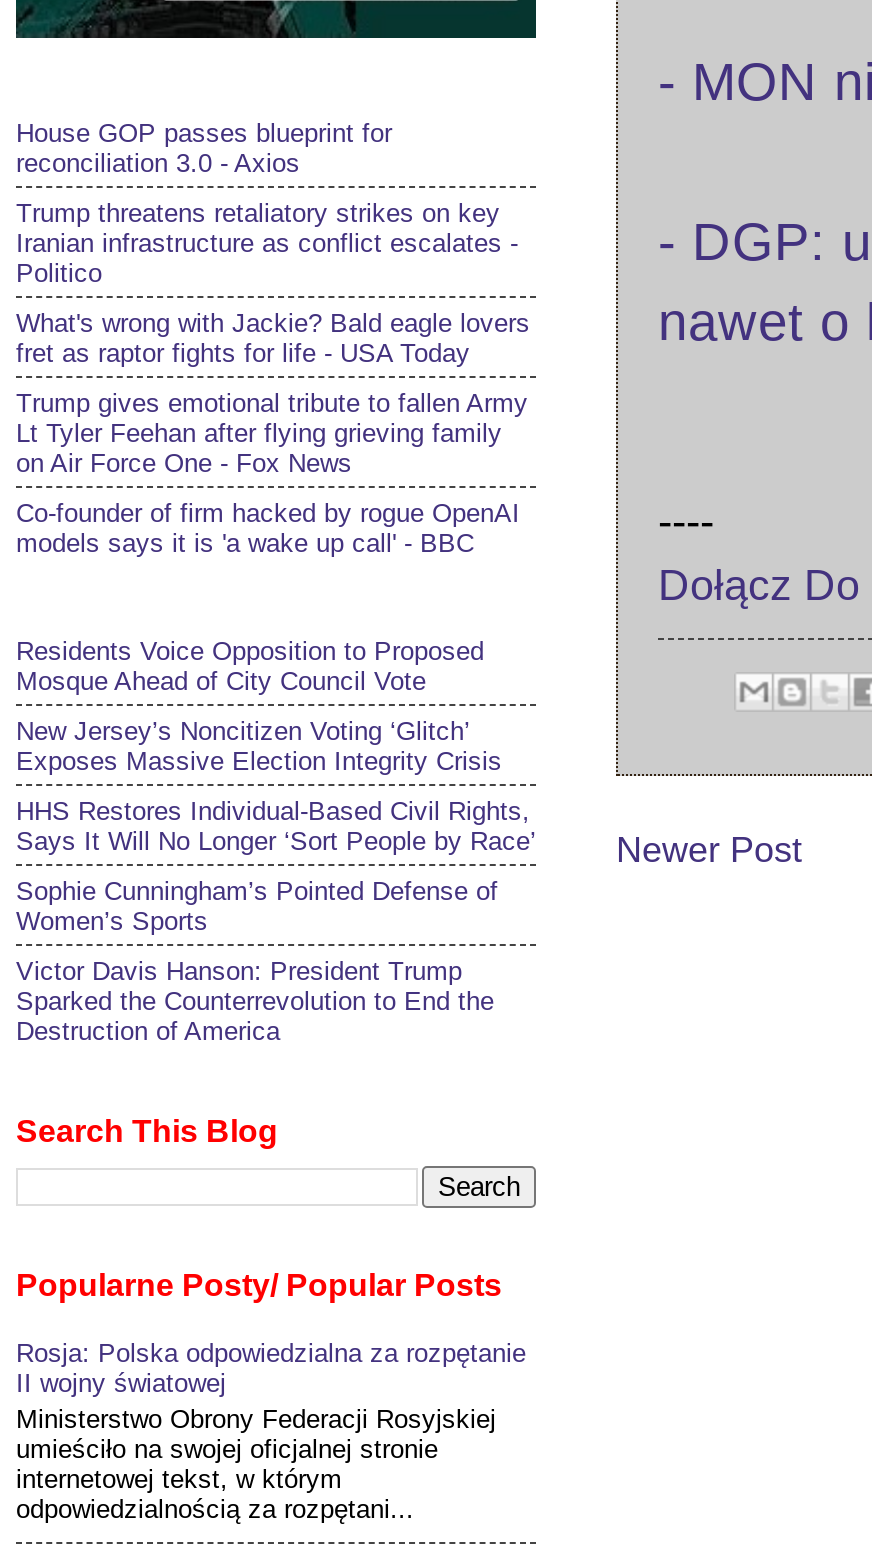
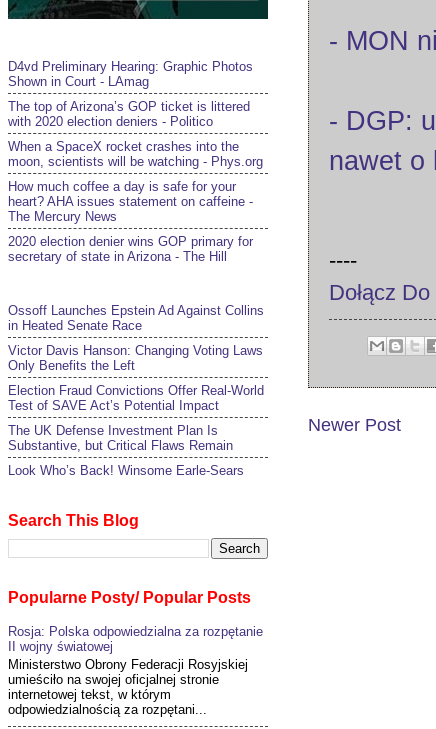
[16,118,392,178] House GOP passes blueprint for | reconciliation 3.0 - Axios -> [8,59,253,89] D4vd Preliminary Hearing: Graphic Photos | Shown in Court - LAmag
[16,198,518,288] Trump threatens retaliatory strikes on key | Iranian infrastructure as conflict escalates - | Politico -> [8,99,250,129] The top of Arizona’s GOP ticket is littered | with 2020 election deniers - Politico
[16,308,530,368] What's wrong with Jackie? Bald eagle lovers | fret as raptor fights for life - USA Today -> [8,139,263,169] When a SpaceX rocket crashes into the | moon, scientists will be watching - Phys.org
[16,388,528,478] Trump gives emotional tribute to fallen Army | Lt Tyler Feehan after flying grieving family | on Air Force One - Fox News -> [8,179,253,224] How much coffee a day is safe for your | heart? AHA issues statement on caffeine - | The Mercury News
[16,498,520,558] Co-founder of firm hacked by rogue OpenAI | models says it is 'a wake up call' - BBC -> [8,234,253,264] 2020 election denier wins GOP primary for | secretary of state in Arizona - The Hill
[16,636,484,696] Residents Voice Opposition to Proposed | Mosque Ahead of City Council Vote -> [8,303,264,333] Ossoff Launches Epstein Ad Against Collins | in Heated Senate Race
[16,716,502,776] New Jersey’s Noncitizen Voting ‘Glitch’ | Exposes Massive Election Integrity Crisis -> [8,343,263,373] Victor Davis Hanson: Changing Voting Laws | Only Benefits the Left
[16,796,536,856] HHS Restores Individual-Based Civil Rights, | Says It Will No Longer ‘Sort People by Race’ -> [8,383,264,413] Election Fraud Convictions Offer Real-World | Test of SAVE Act’s Potential Impact
[16,876,498,936] Sophie Cunningham’s Pointed Defense of | Women’s Sports -> [8,423,233,453] The UK Defense Investment Plan Is | Substantive, but Critical Flaws Remain
[16,956,494,1046] Victor Davis Hanson: President Trump | Sparked the Counterrevolution to End the | Destruction of America -> [8,463,244,478] Look Who’s Back! Winsome Earle-Sears

